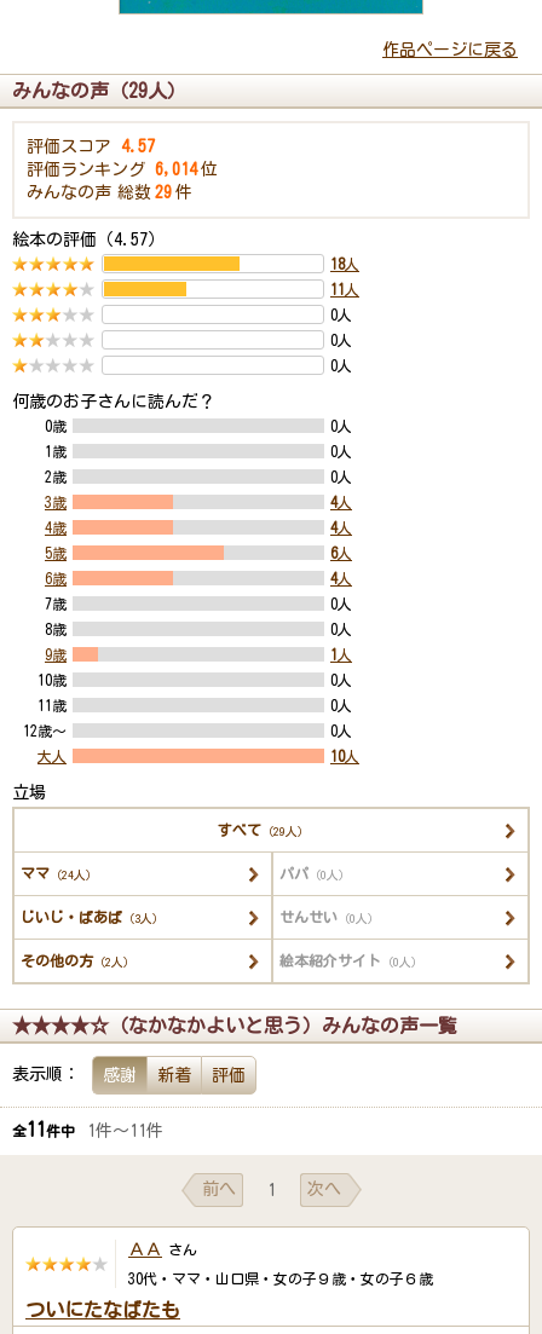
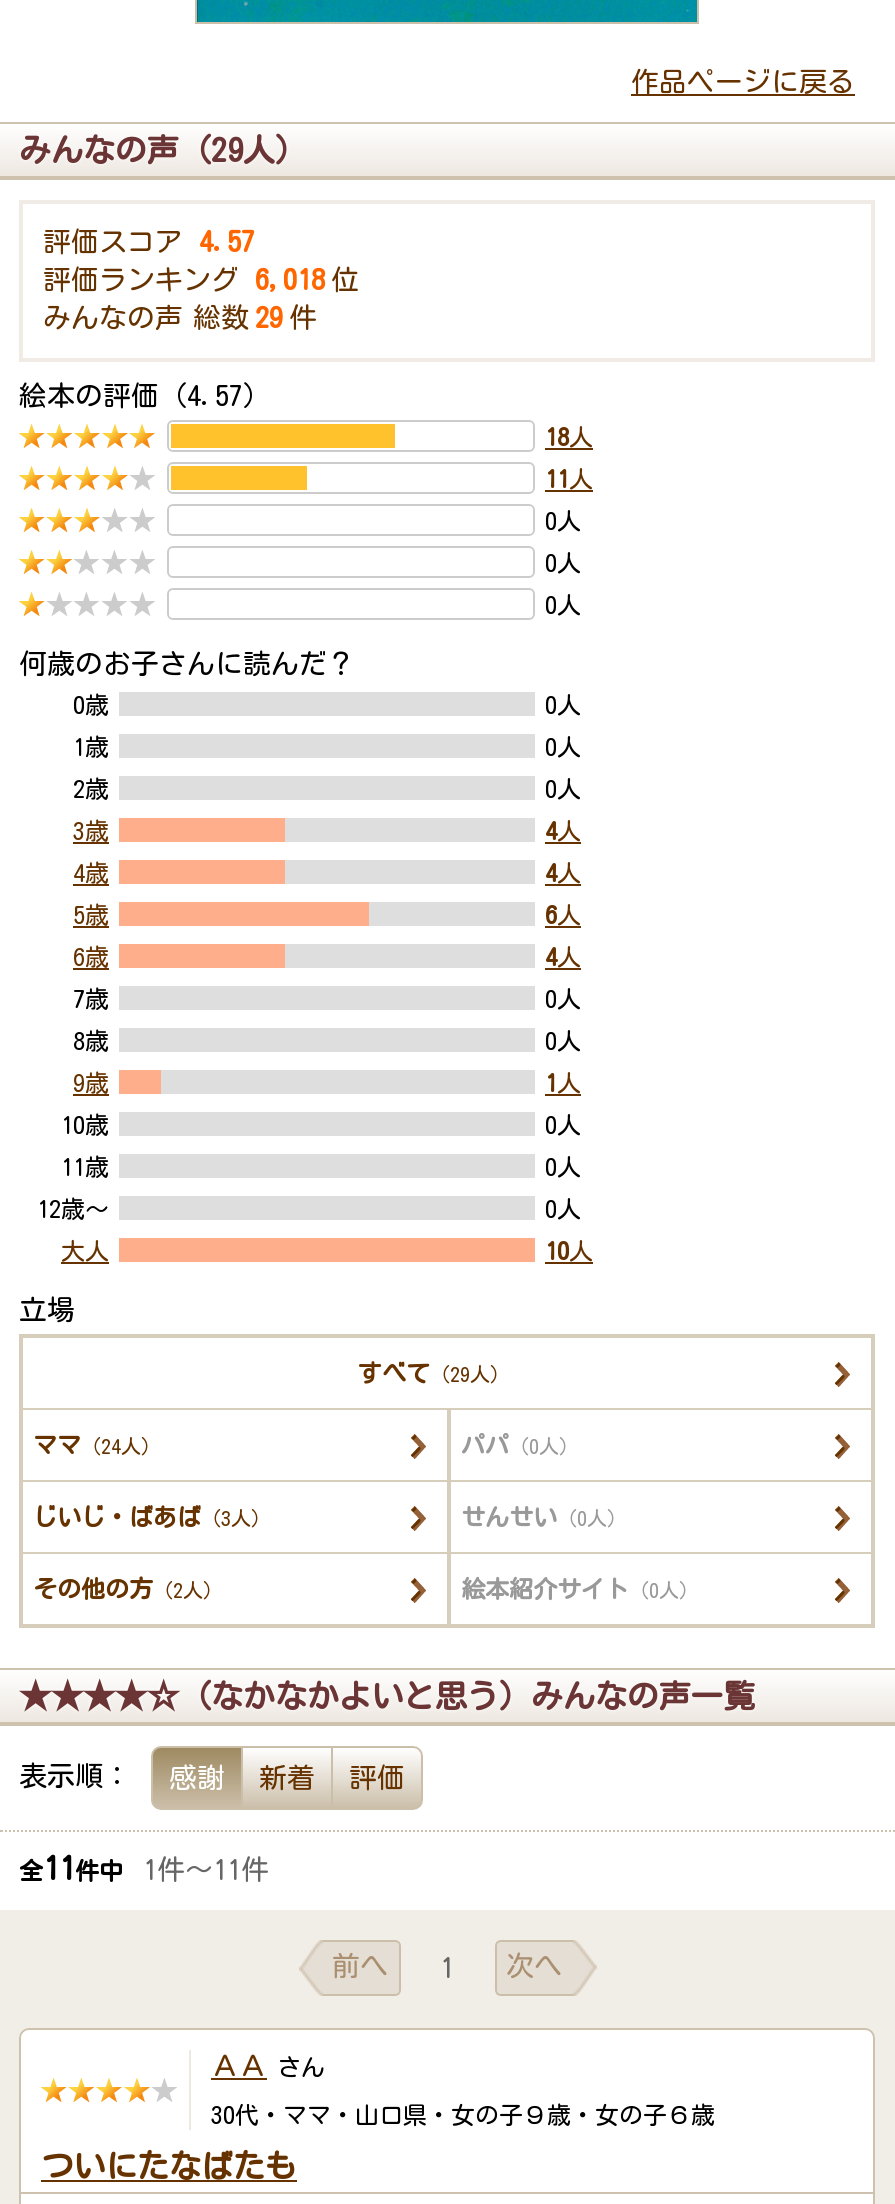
[27,161,218,178] 評価ランキング 6,014 位 -> [43,266,359,294] 評価ランキング 6,018 位

